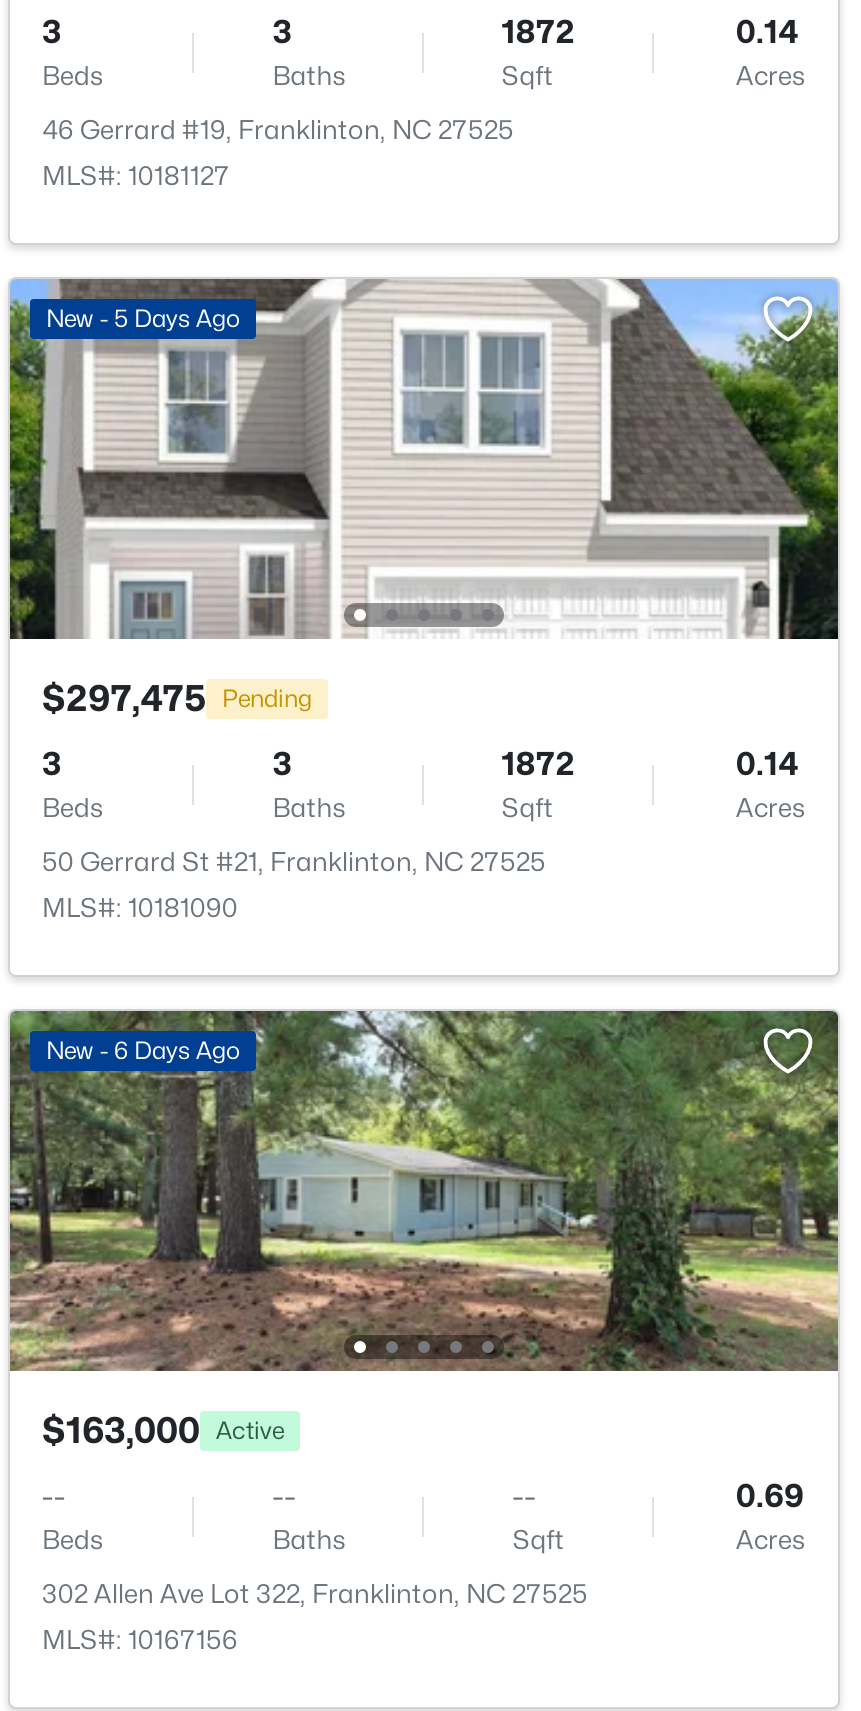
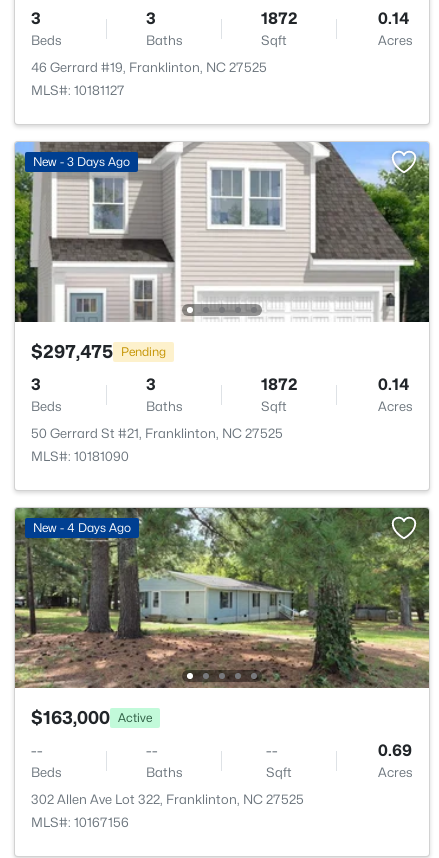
[46,303,240,333] New - 5 Days Ago -> [33,154,130,169] New - 3 Days Ago
[46,1035,240,1065] New - 6 Days Ago -> [33,520,131,535] New - 4 Days Ago

